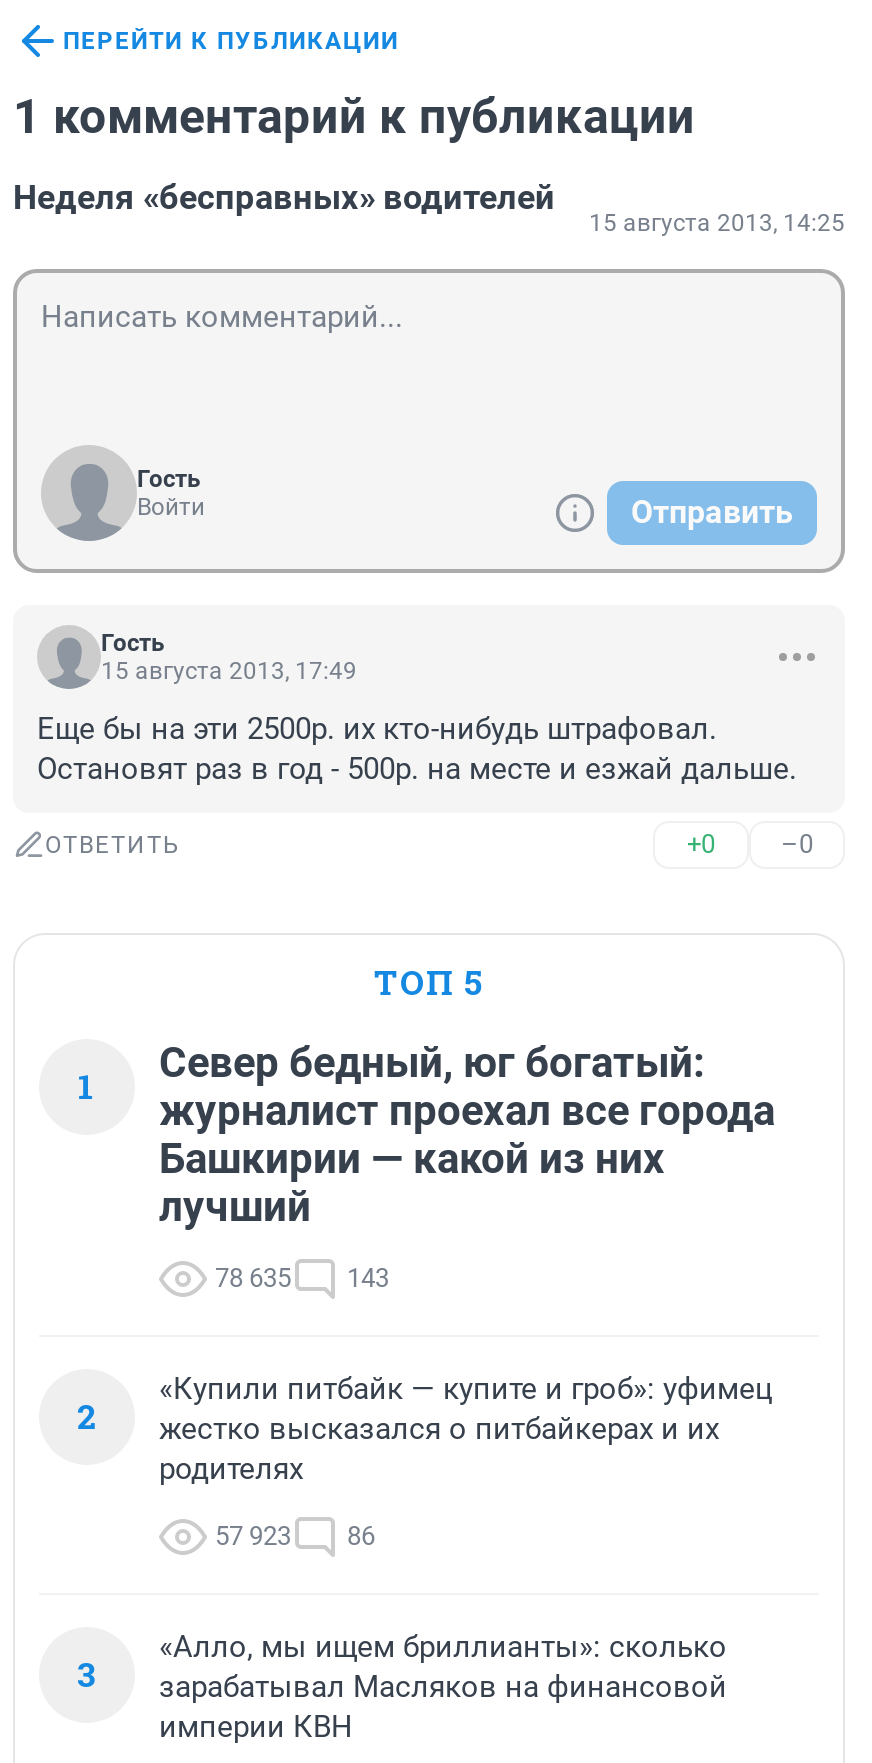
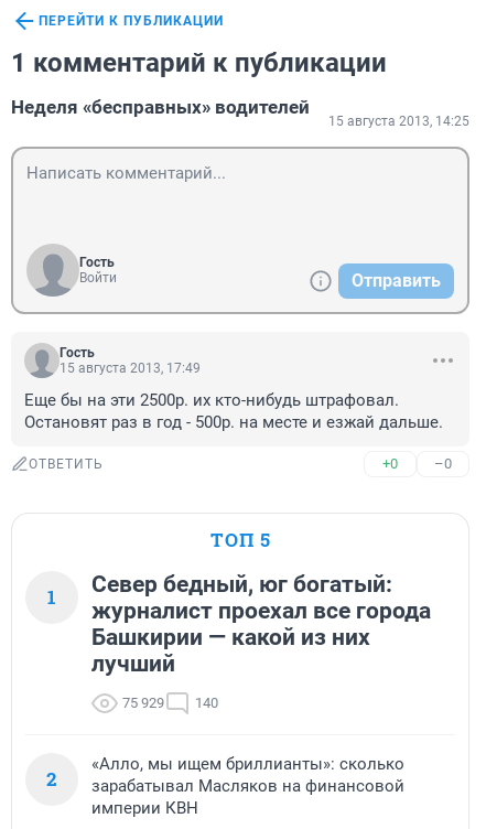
[215,1263,291,1293] 78 635 -> [122,695,164,711] 75 929
[347,1263,389,1293] 143 -> [195,695,218,711] 140
[77,1371,773,1697] «Купили питбайк — купите и гроб»: уфимец | жестко высказался о питбайкерах и их | родителях | 57 923 | 86 | 3 -> none

